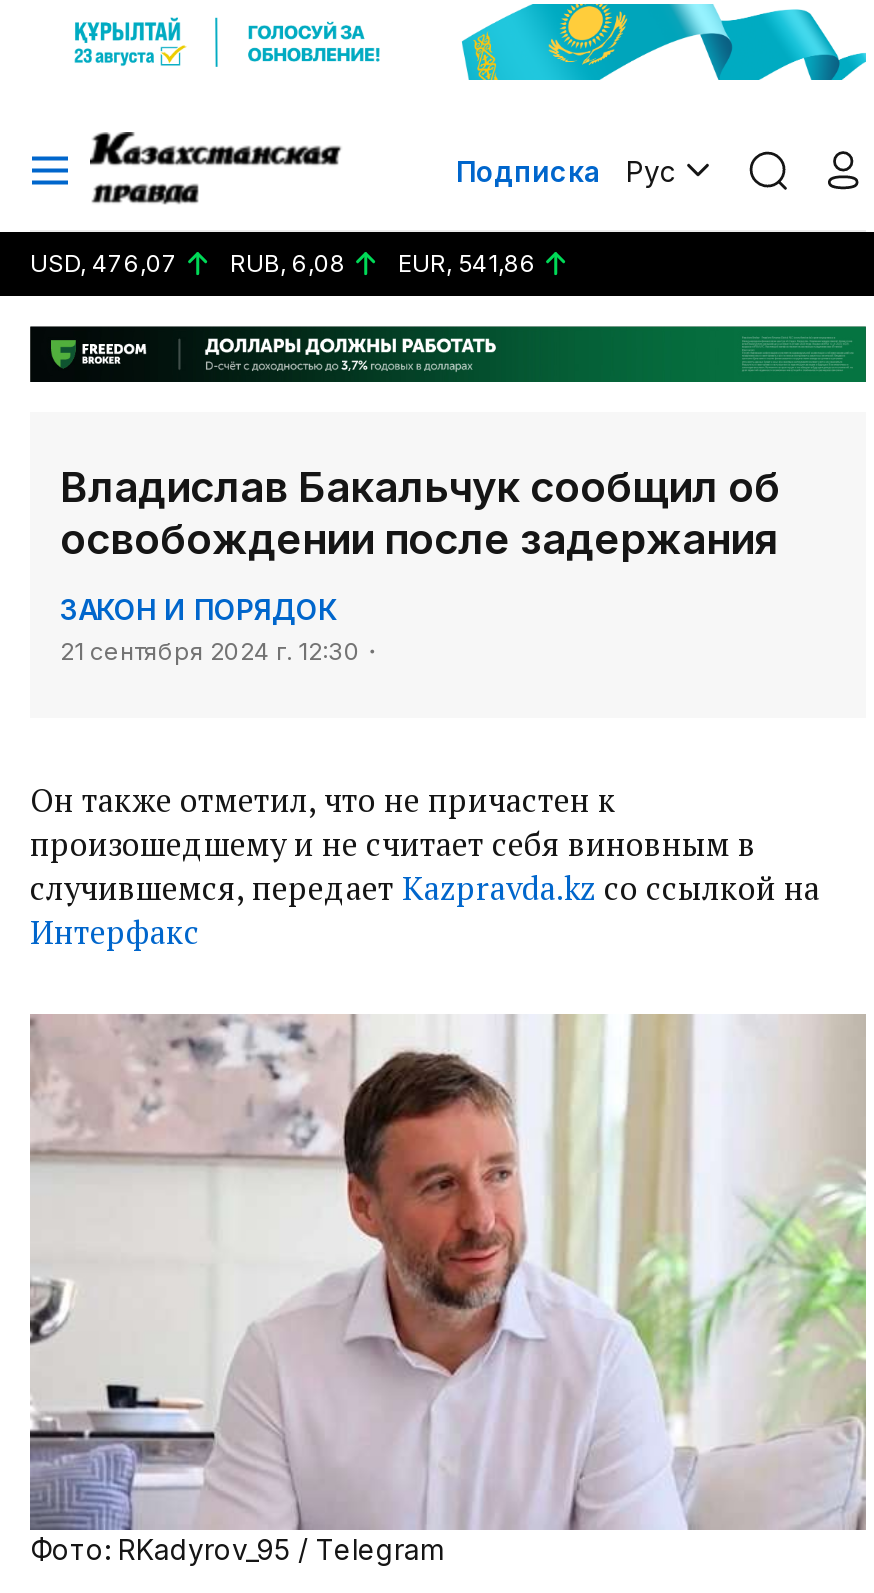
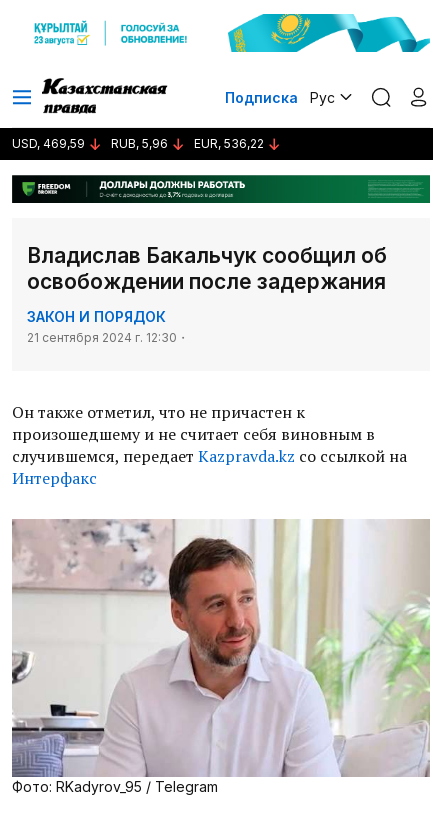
[30,248,178,278] USD, 476,07 -> [12,136,85,151] USD, 469,59
[230,248,346,278] RUB, 6,08 -> [111,136,168,151] RUB, 5,96
[398,248,536,278] EUR, 541,86 -> [194,136,264,151] EUR, 536,22

